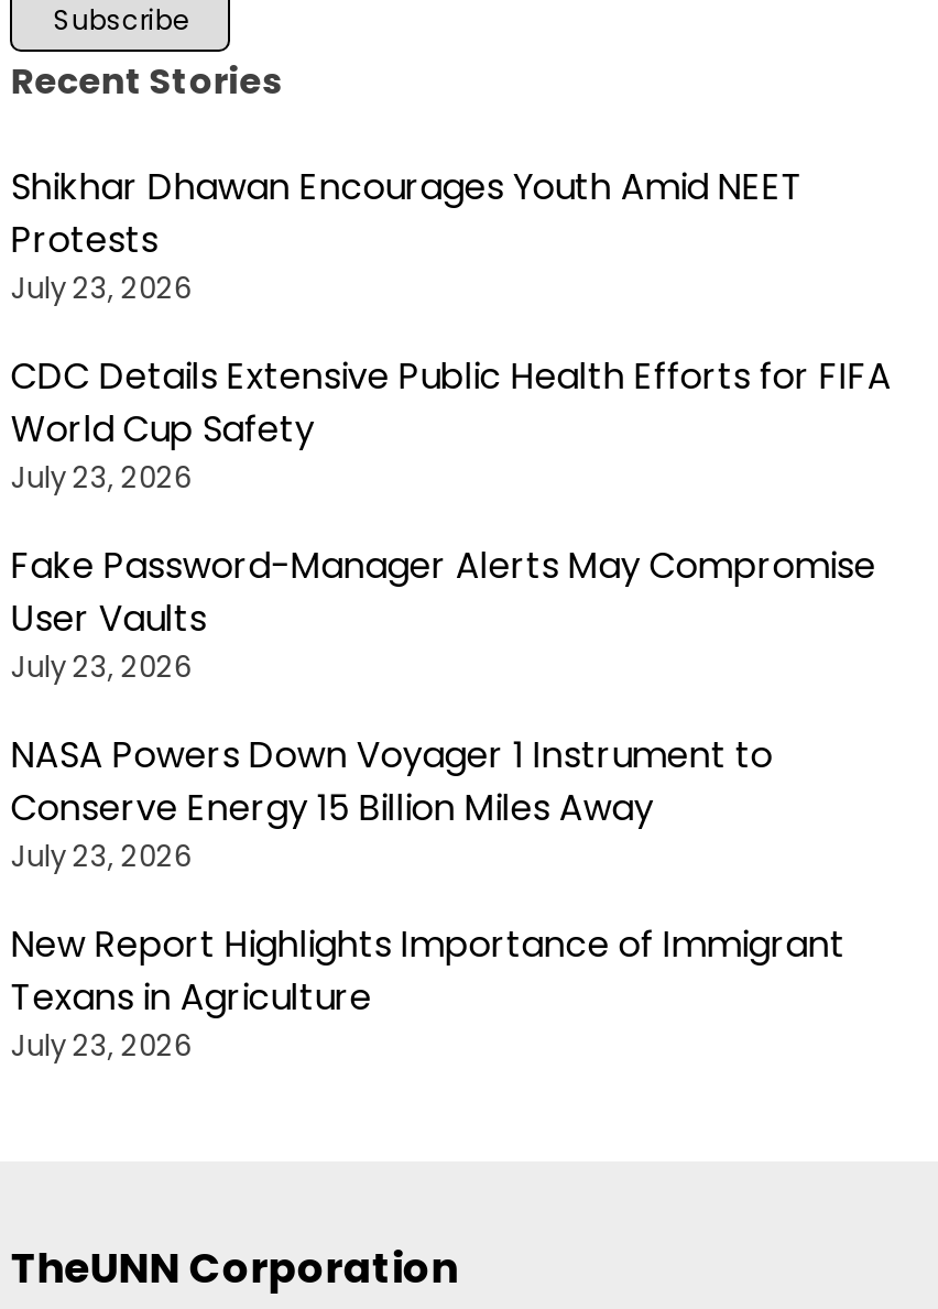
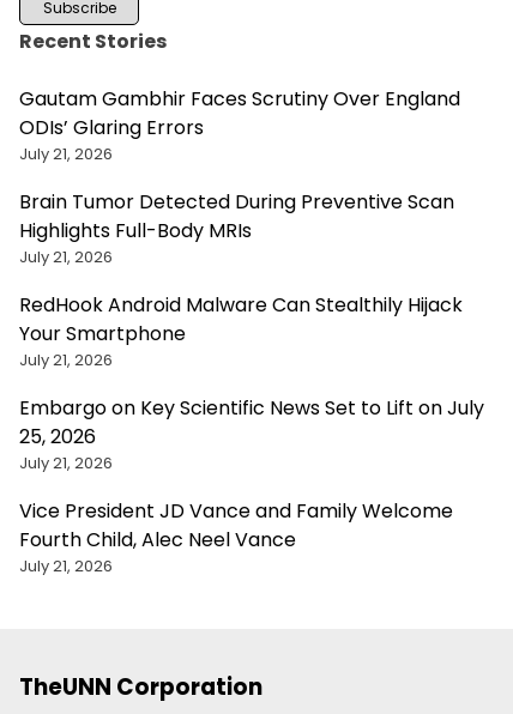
[11,161,803,308] Shikhar Dhawan Encourages Youth Amid NEET | Protests | July 23, 2026 -> [20,84,461,165] Gautam Gambhir Faces Scrutiny Over England | ODIs’ Glaring Errors | July 21, 2026
[11,350,892,498] CDC Details Extensive Public Health Efforts for FIFA | World Cup Safety | July 23, 2026 -> [20,187,455,268] Brain Tumor Detected During Preventive Scan | Highlights Full-Body MRIs | July 21, 2026
[11,539,876,687] Fake Password-Manager Alerts May Compromise | User Vaults | July 23, 2026 -> [20,291,463,371] RedHook Android Malware Can Stealthily Hijack | Your Smartphone | July 21, 2026
[11,729,773,876] NASA Powers Down Voyager 1 Instrument to | Conserve Energy 15 Billion Miles Away | July 23, 2026 -> [20,394,485,474] Embargo on Key Scientific News Set to Lift on July | 25, 2026 | July 21, 2026
[11,918,845,1066] New Report Highlights Importance of Immigrant | Texans in Agriculture | July 23, 2026 -> [20,497,454,577] Vice President JD Vance and Family Welcome | Fourth Child, Alec Neel Vance | July 21, 2026

